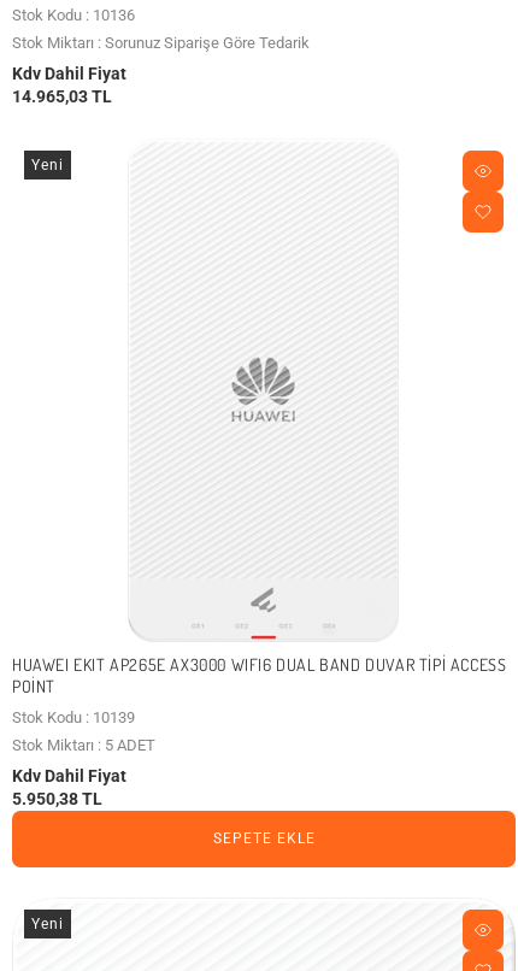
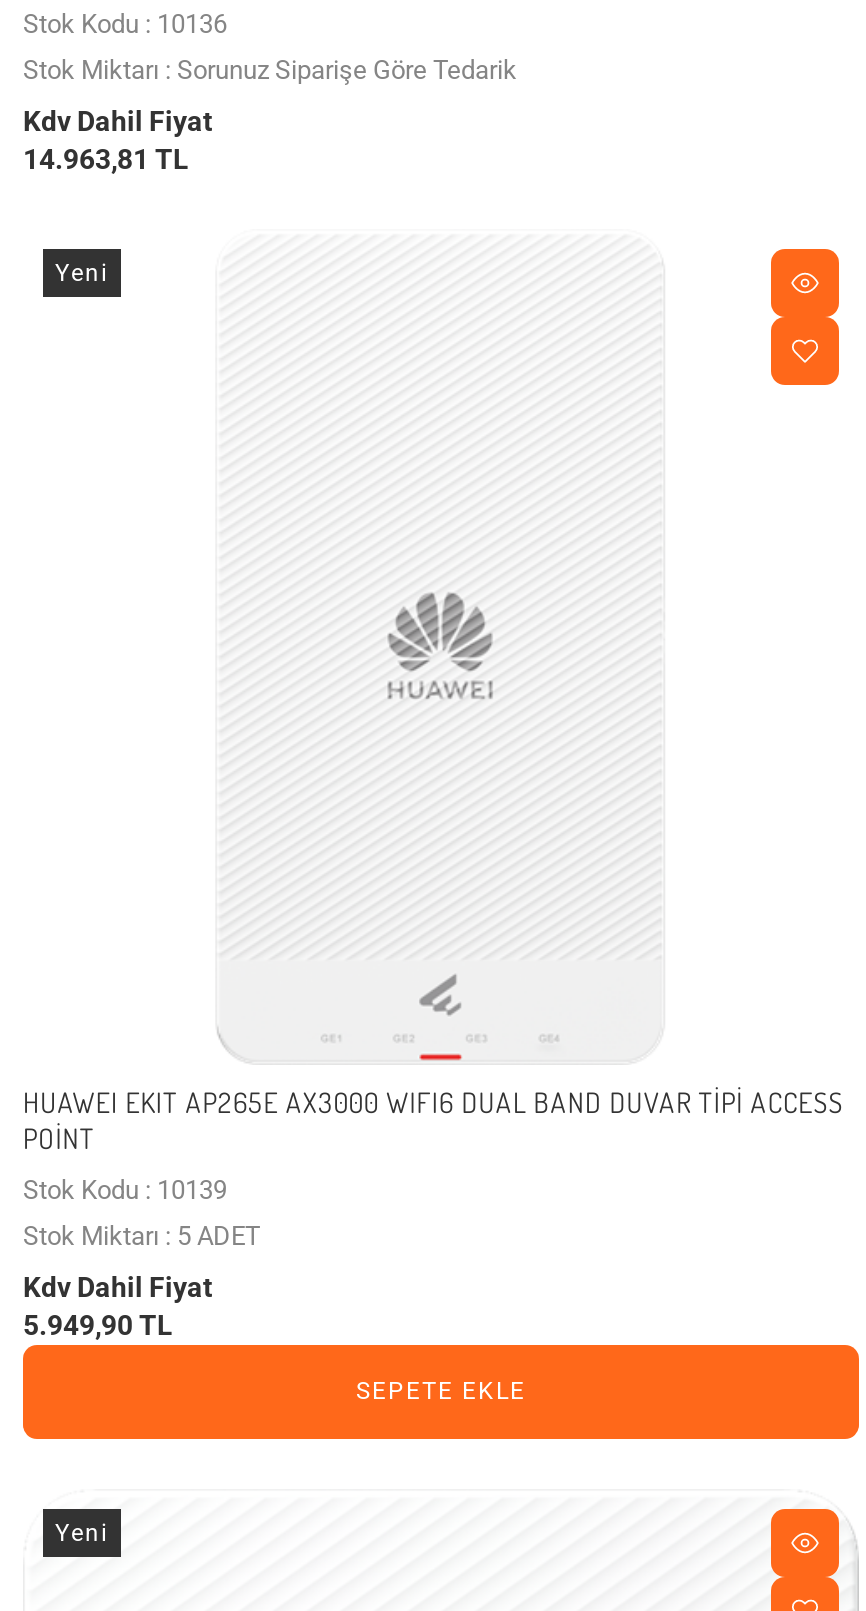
[12,87,112,106] 14.965,03 TL -> [23,143,189,175] 14.963,81 TL
[12,789,102,808] 5.950,38 TL -> [23,1309,173,1341] 5.949,90 TL

